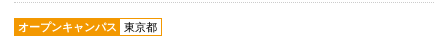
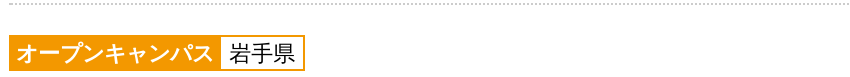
[124,21,157,33] 東京都 -> [229,41,295,65] 岩手県

